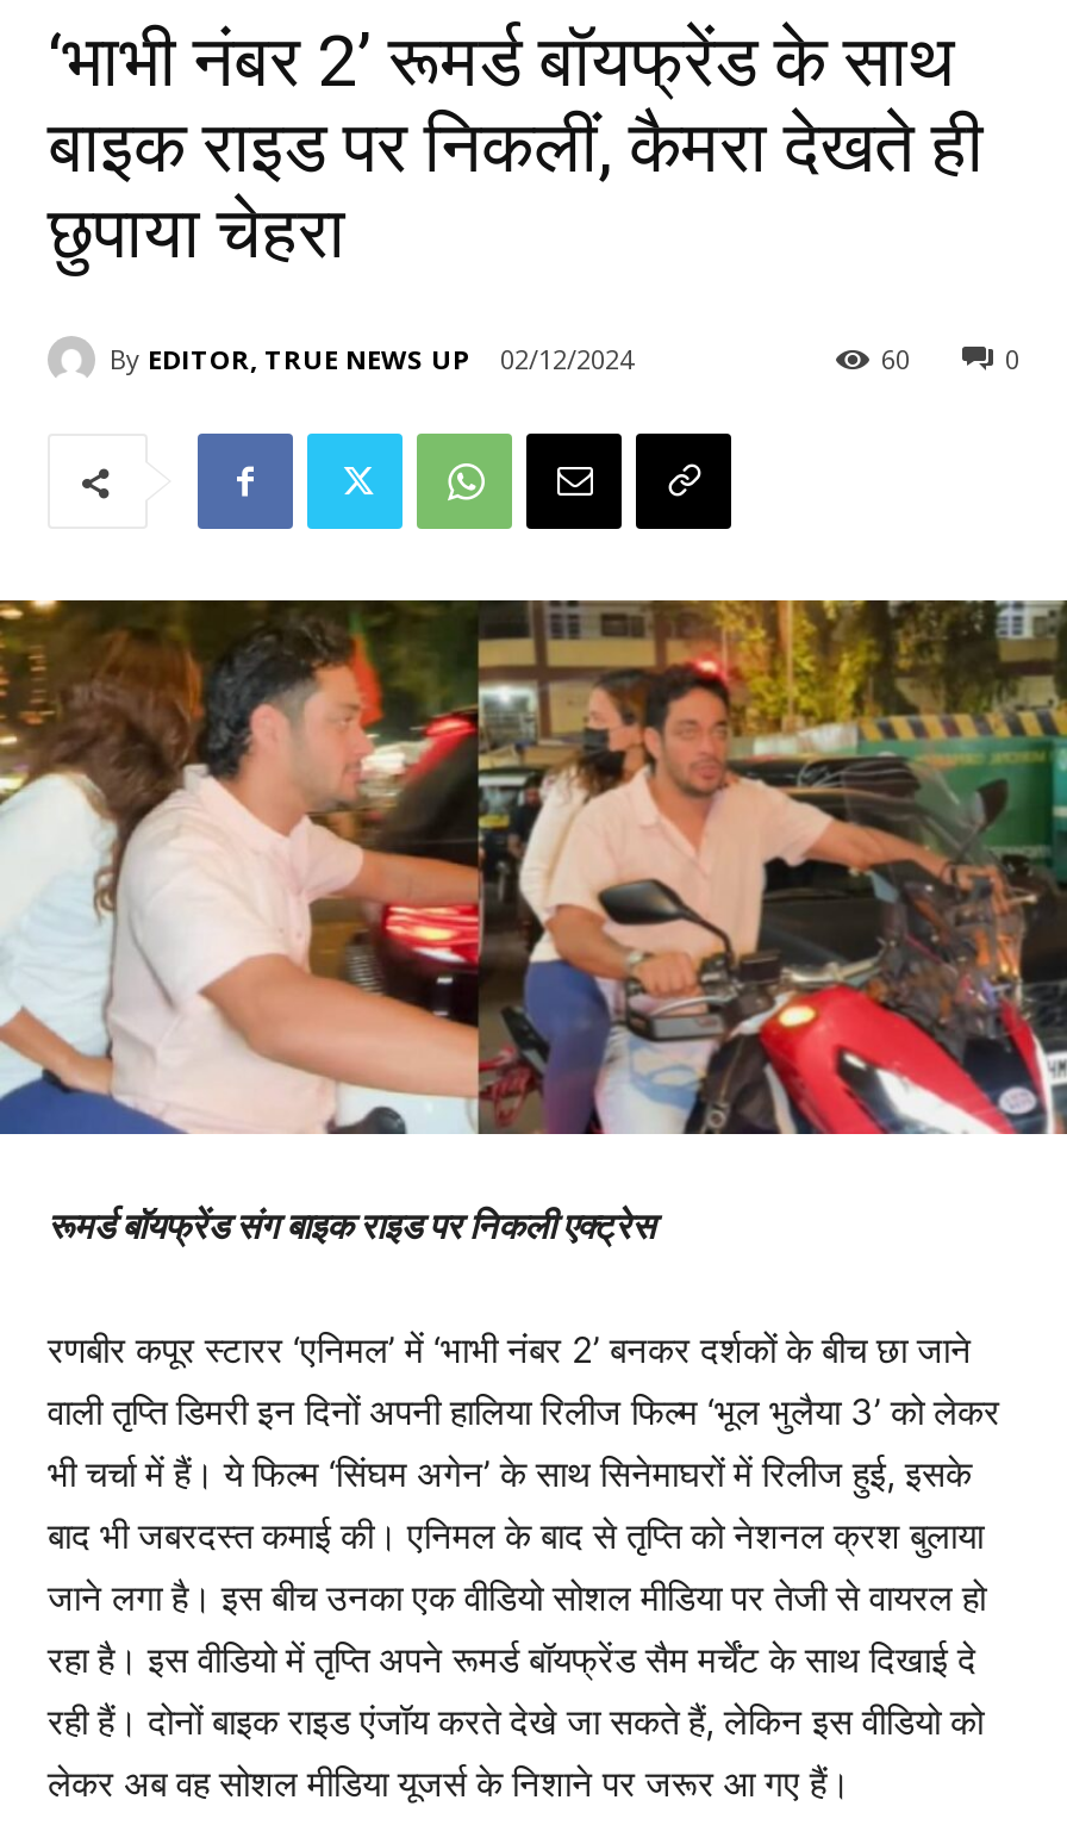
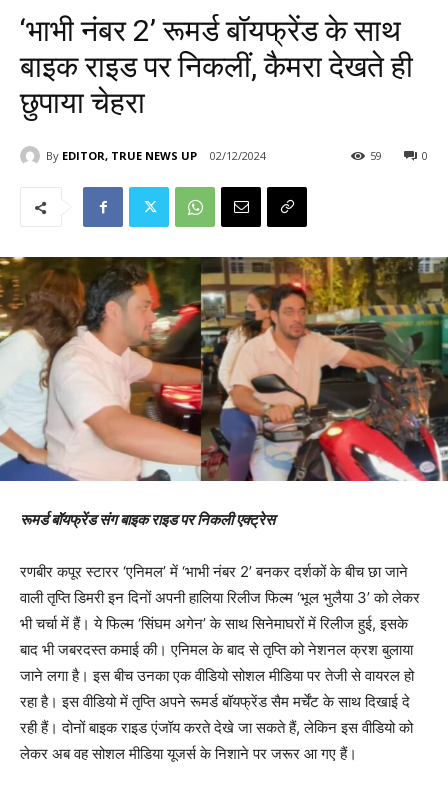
[881,341,910,377] 60 -> [370,148,382,163] 59

